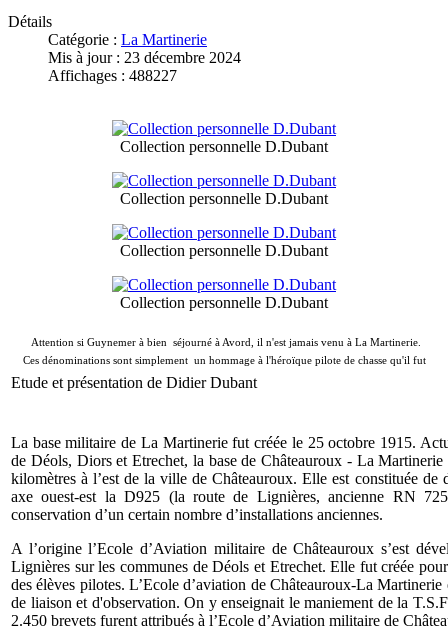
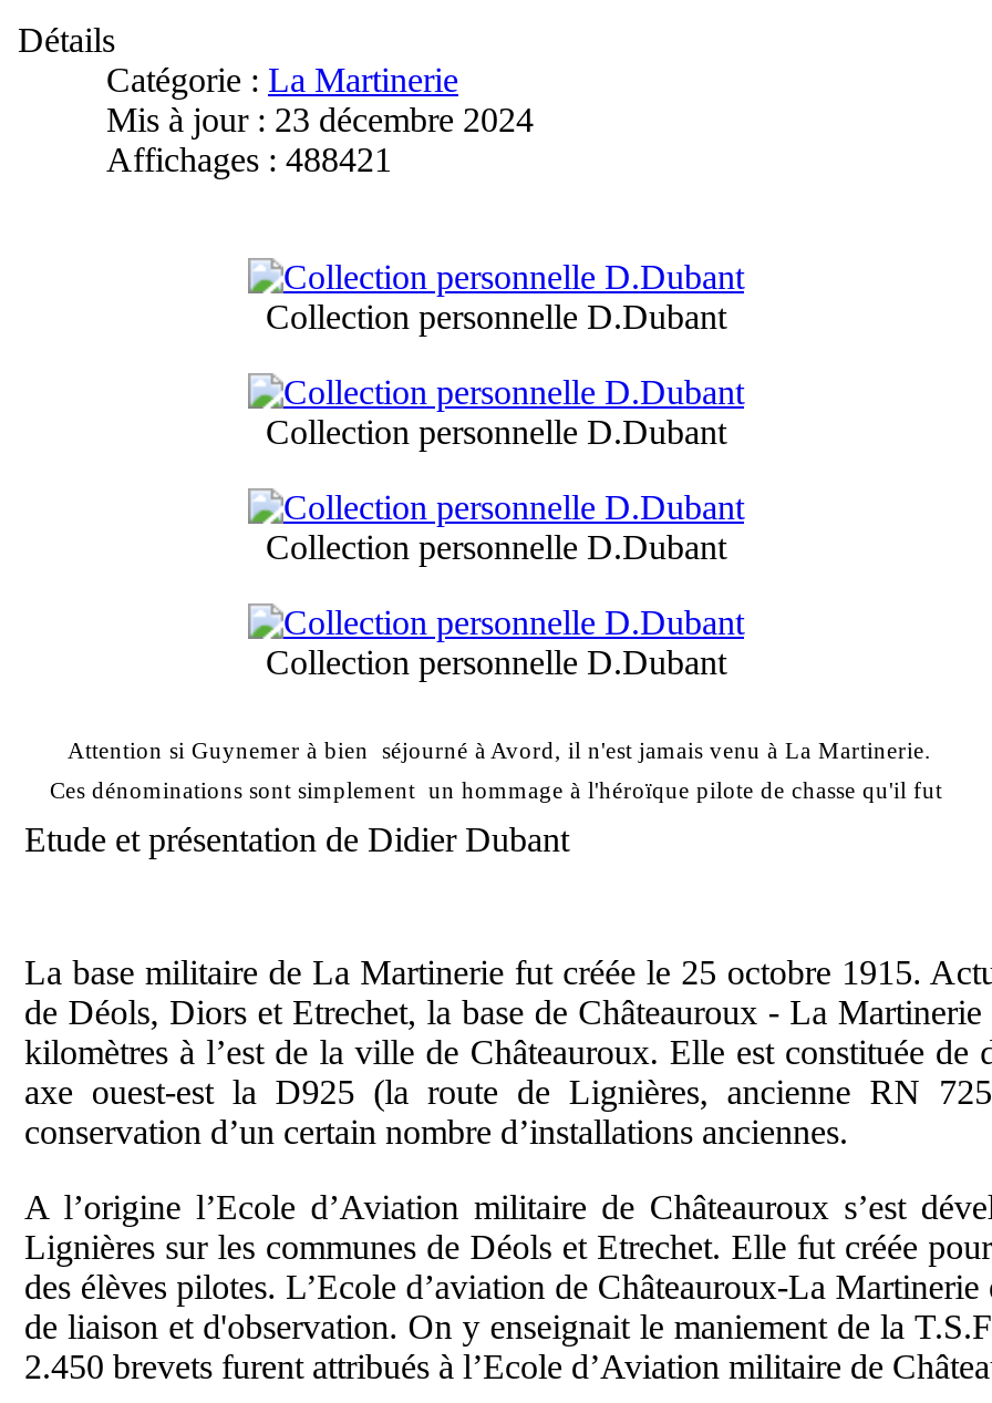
[48,67,177,84] Affichages : 488227 -> [106,141,392,179] Affichages : 488421

